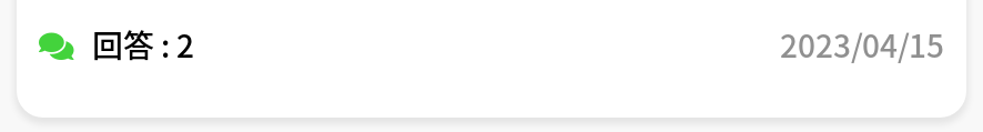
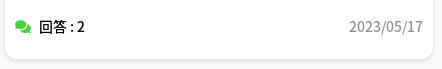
[780,22,944,67] 2023/04/15 -> [349,16,423,36] 2023/05/17

